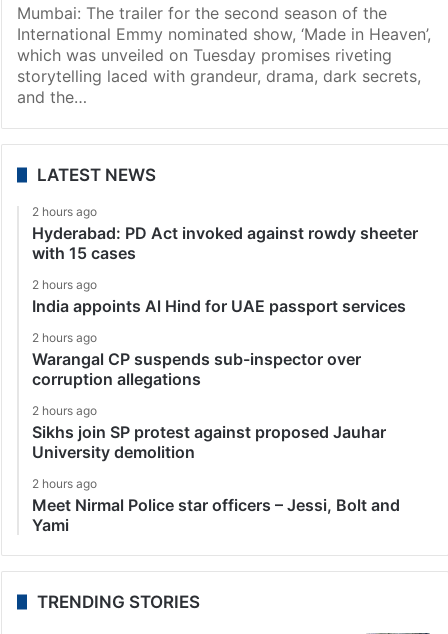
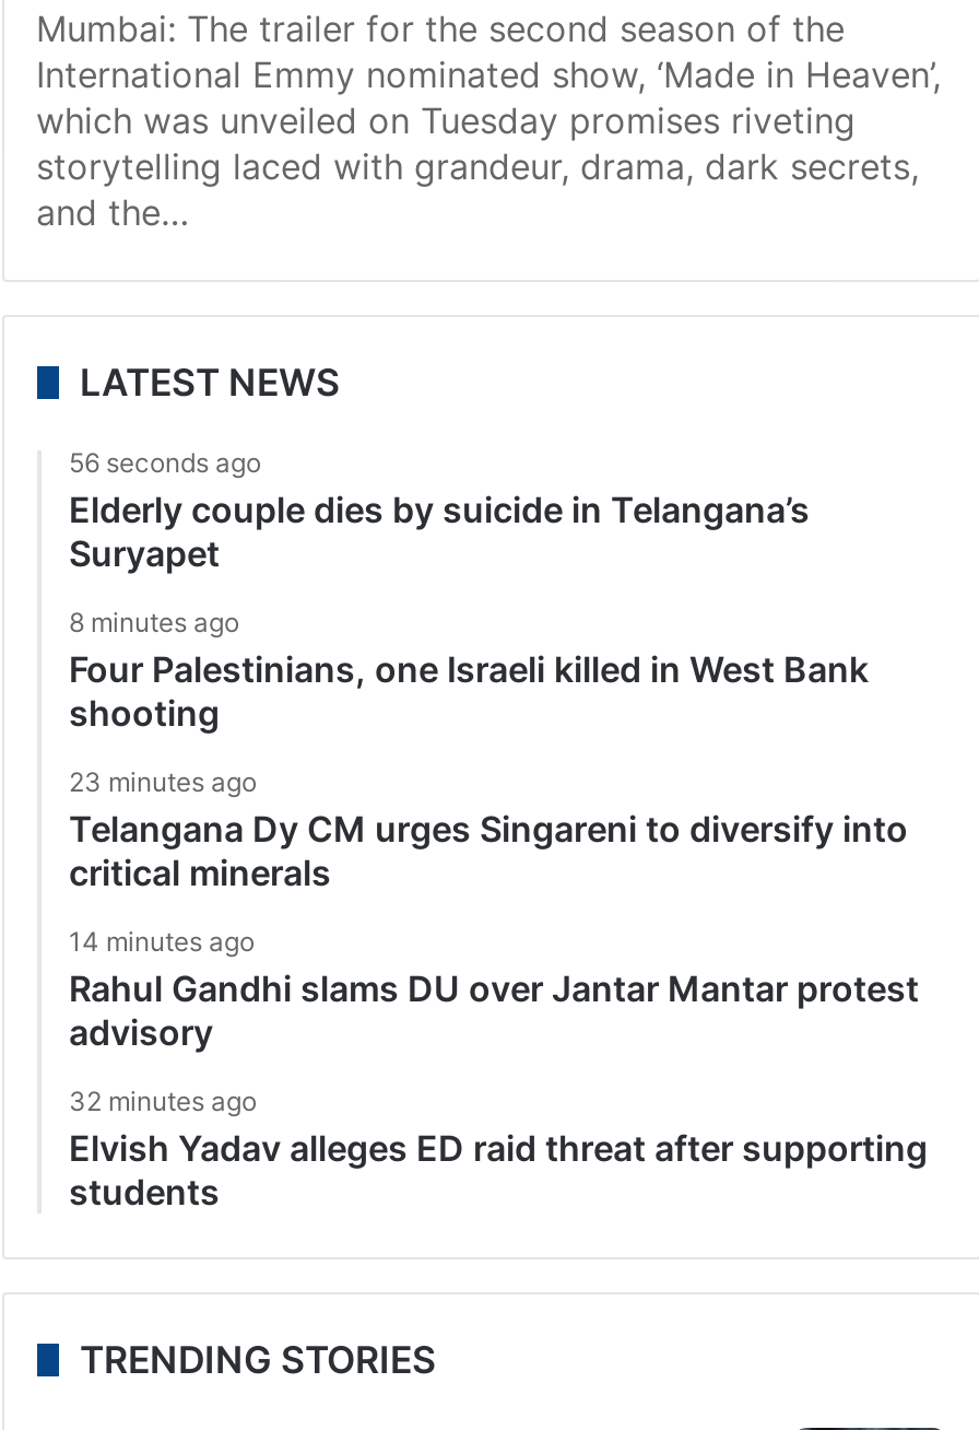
[31,204,417,263] 2 hours ago | Hyderabad: PD Act invoked against rowdy sheeter | with 15 cases -> [69,445,810,574] 56 seconds ago | Elderly couple dies by suicide in Telangana’s | Suryapet
[31,277,405,316] 2 hours ago | India appoints Al Hind for UAE passport services -> [69,605,869,734] 8 minutes ago | Four Palestinians, one Israeli killed in West Bank | shooting
[31,330,360,389] 2 hours ago | Warangal CP suspends sub-inspector over | corruption allegations -> [69,764,908,893] 23 minutes ago | Telangana Dy CM urges Singareni to diversify into | critical minerals
[31,403,385,462] 2 hours ago | Sikhs join SP protest against proposed Jauhar | University demolition -> [69,924,919,1053] 14 minutes ago | Rahul Gandhi slams DU over Jantar Mantar protest | advisory
[31,476,399,535] 2 hours ago | Meet Nirmal Police star officers – Jessi, Bolt and | Yami -> [69,1084,928,1213] 32 minutes ago | Elvish Yadav alleges ED raid threat after supporting | students

